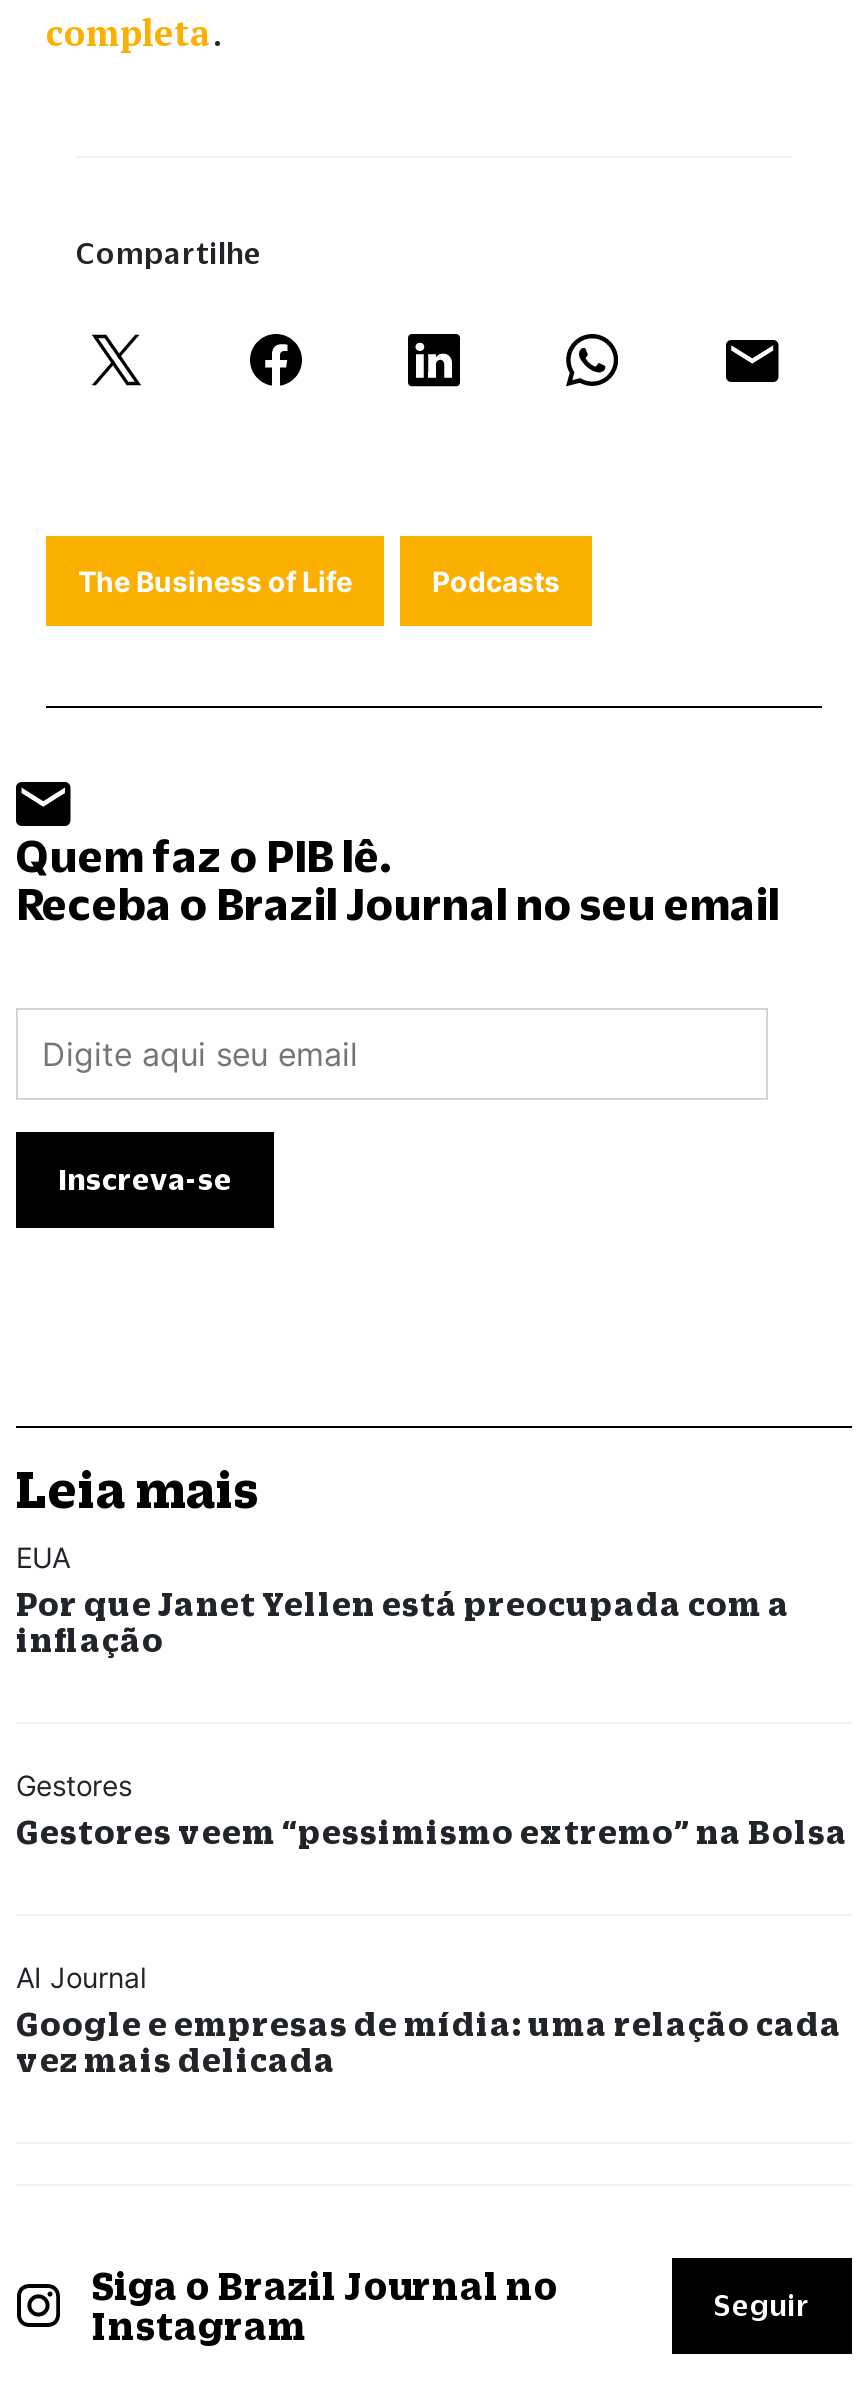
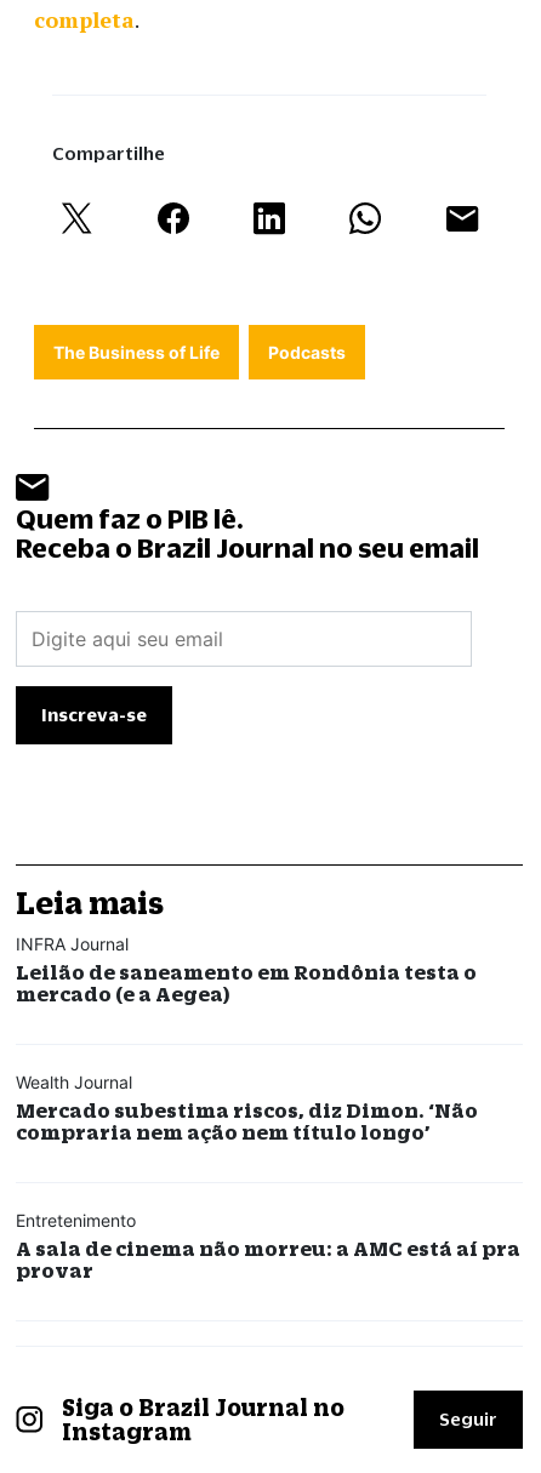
[16,1540,790,1658] EUA | Por que Janet Yellen está preocupada com a | inflação -> [16,934,477,1005] INFRA Journal | Leilão de saneamento em Rondônia testa o | mercado (e a Aegea)
[16,1768,848,1850] Gestores | Gestores veem “pessimismo extremo” na Bolsa -> [16,1072,478,1143] Wealth Journal | Mercado subestima riscos, diz Dimon. ‘Não | compraria nem ação nem título longo’
[16,1960,842,2078] AI Journal | Google e empresas de mídia: uma relação cada | vez mais delicada -> [16,1210,520,1281] Entretenimento | A sala de cinema não morreu: a AMC está aí pra | provar

